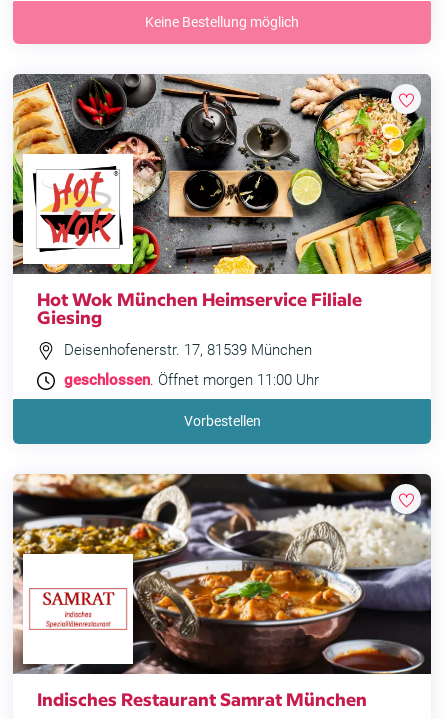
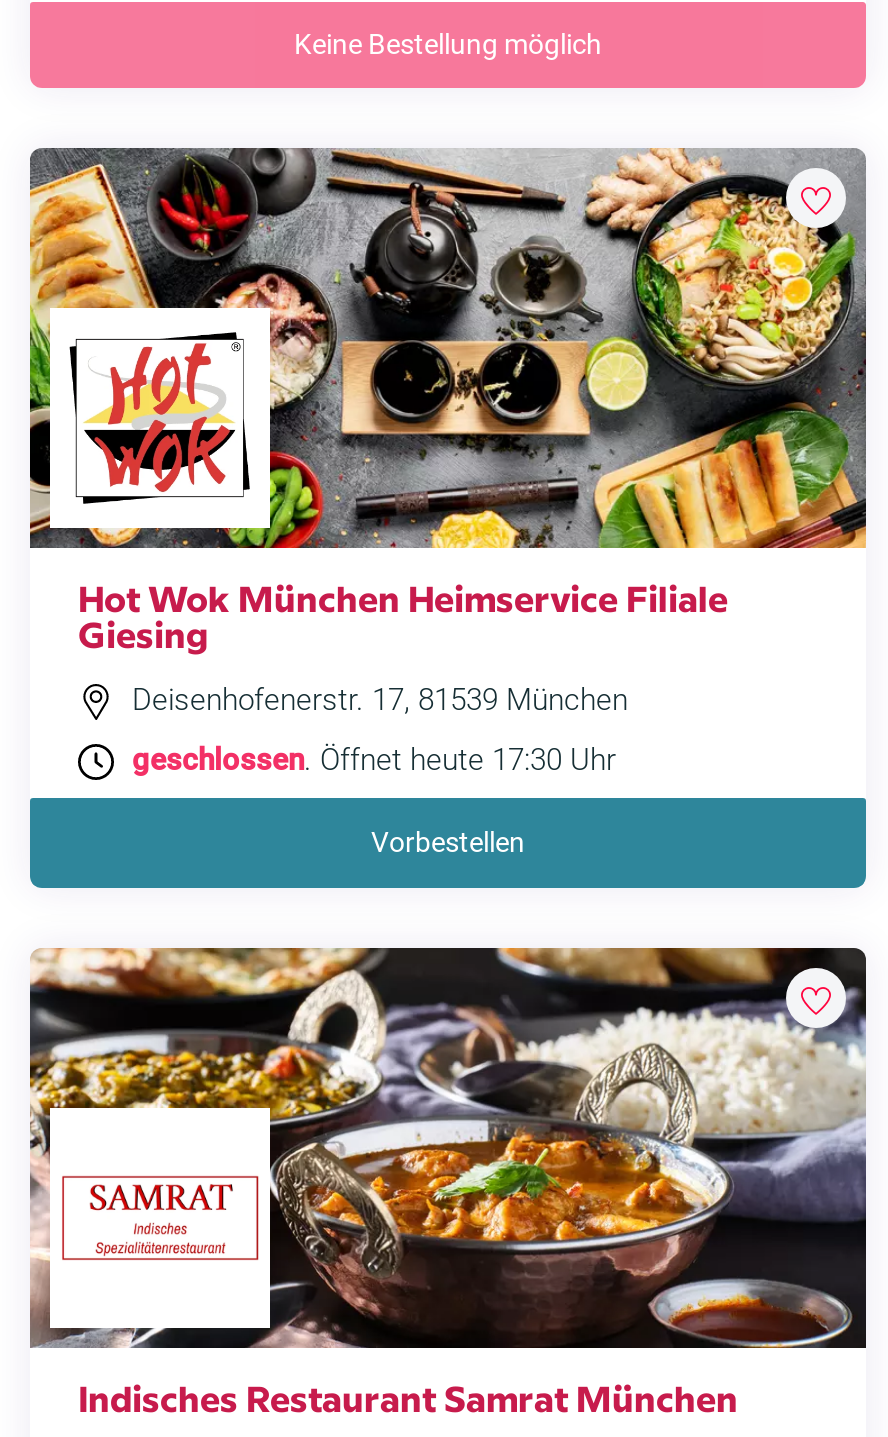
[64,371,319,389] geschlossen. Öffnet morgen 11:00 Uhr -> [132,742,616,778] geschlossen. Öffnet heute 17:30 Uhr

